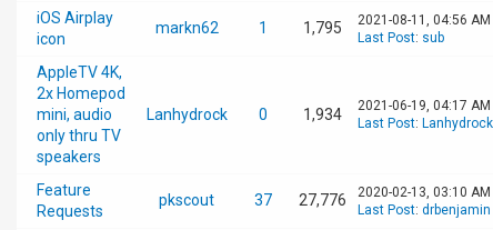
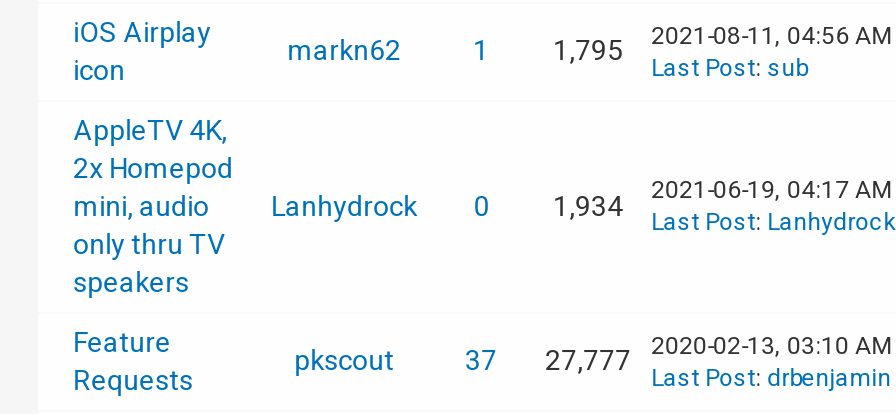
[254,184,490,209] 37 27,776 2020-02-13, 03:10 AM -> [465,332,891,376] 37 27,777 2020-02-13, 03:10 AM

